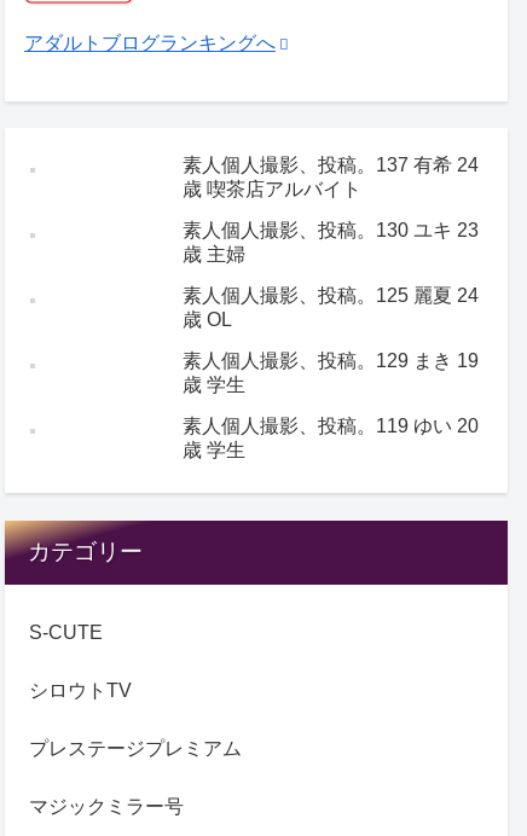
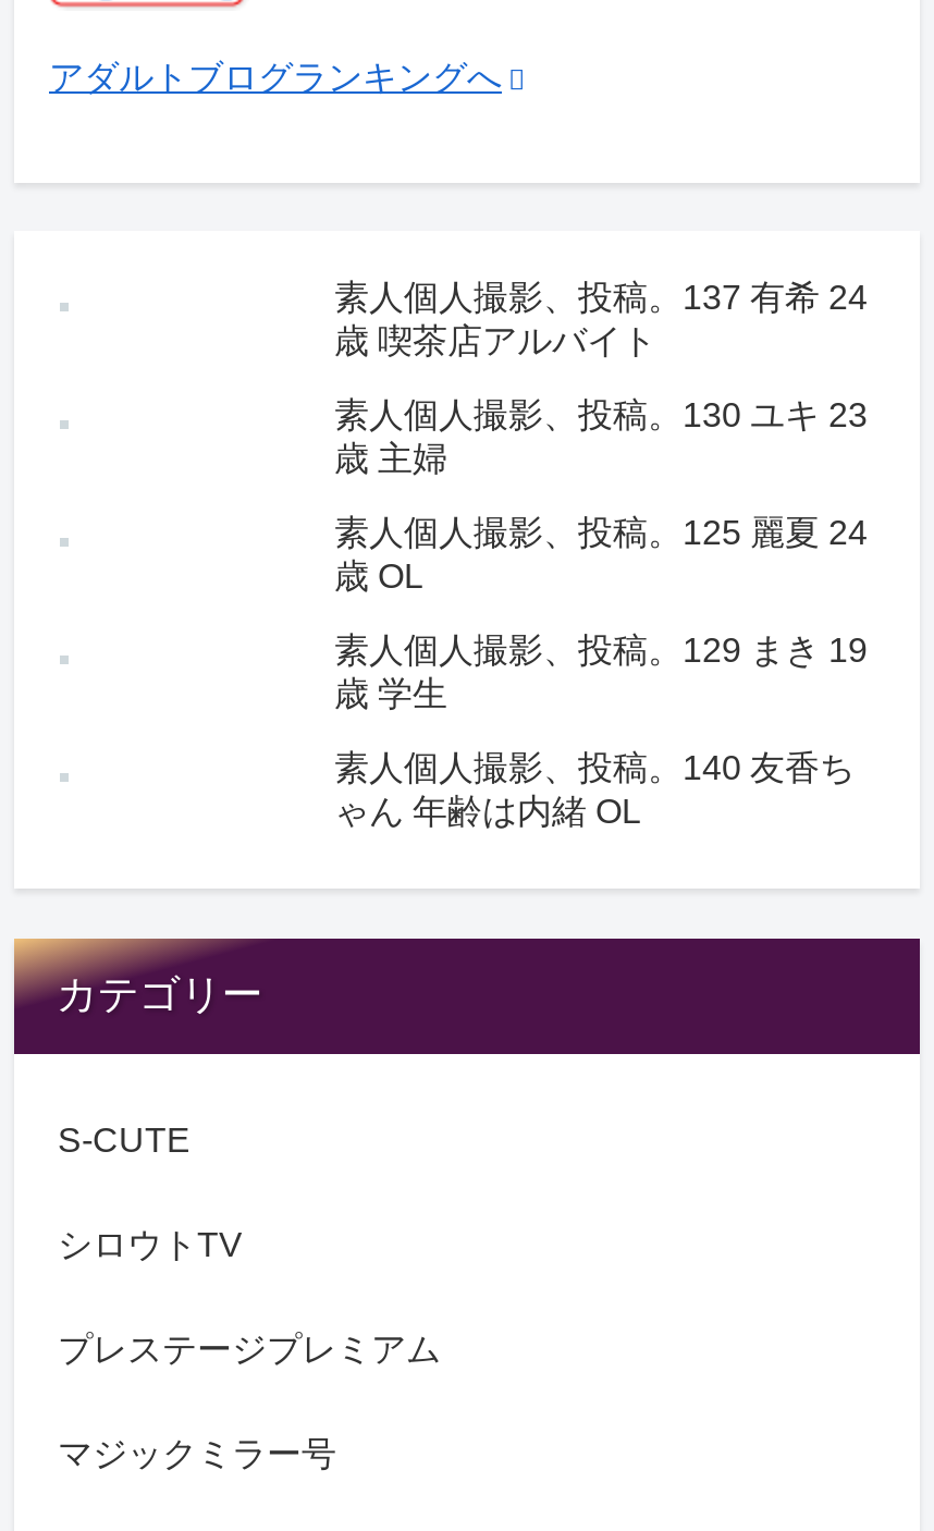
[183,416,479,461] 素人個人撮影、投稿。119 ゆい 20 | 歳 学生 -> [334,750,855,830] 素人個人撮影、投稿。140 友香ち | ゃん 年齢は内緒 OL

